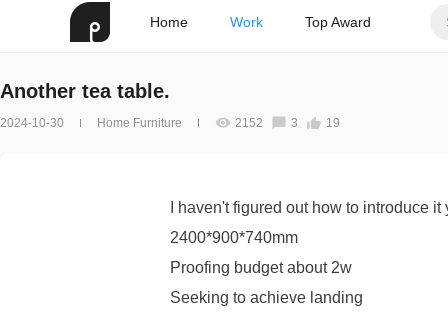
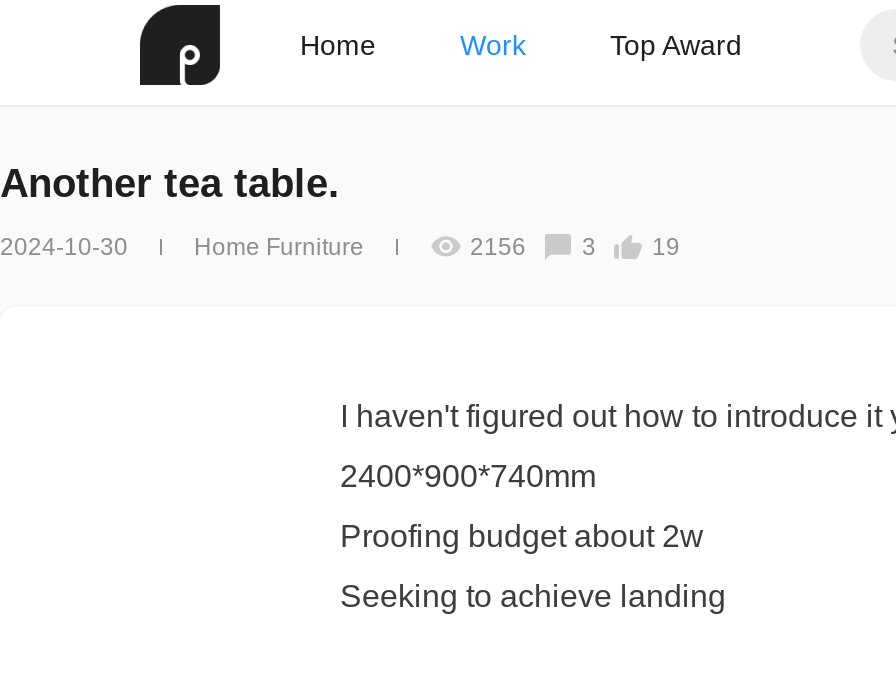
[235,116,340,130] 2152 3 19 -> [470,233,680,261] 2156 3 19

